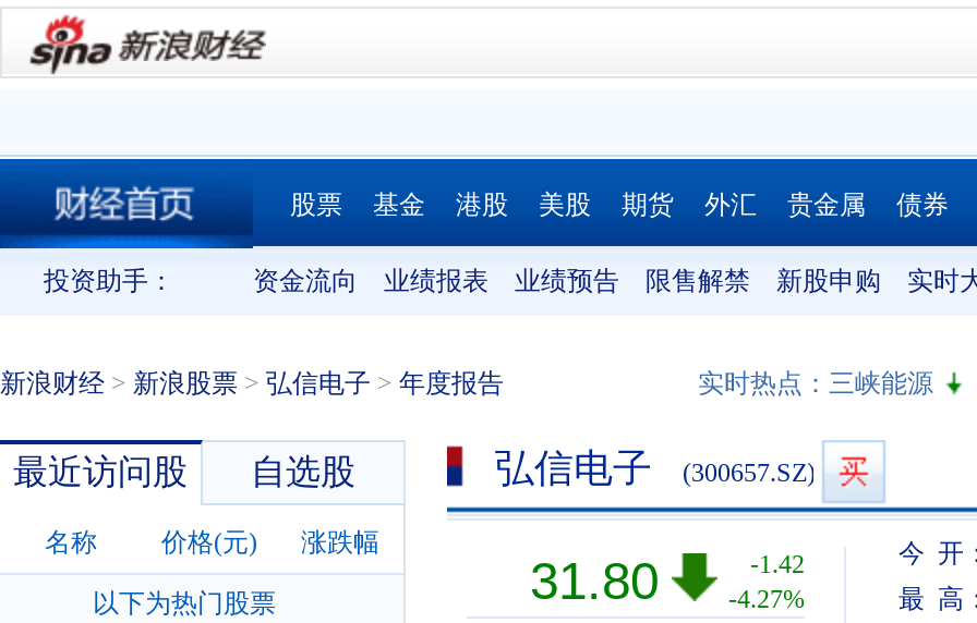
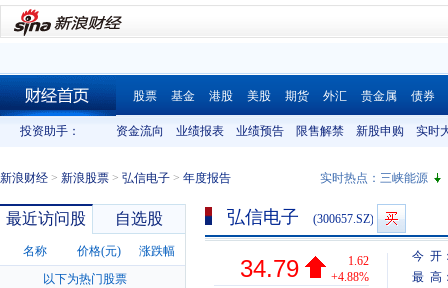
[530,551,659,610] 31.80 -> [240,255,299,282] 34.79
[750,549,805,579] -1.42 -> [348,254,369,268] 1.62
[728,584,805,614] -4.27% -> [331,270,369,284] +4.88%

